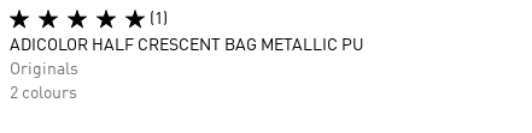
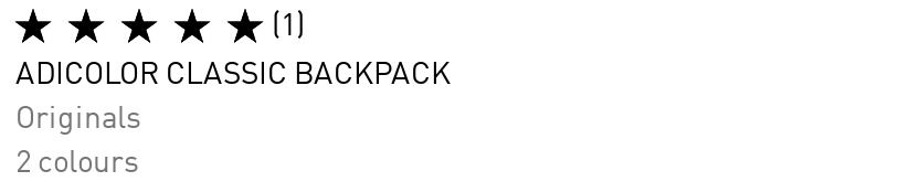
[10,37,364,54] ADICOLOR HALF CRESCENT BAG METALLIC PU -> [15,60,451,90] ADICOLOR CLASSIC BACKPACK

